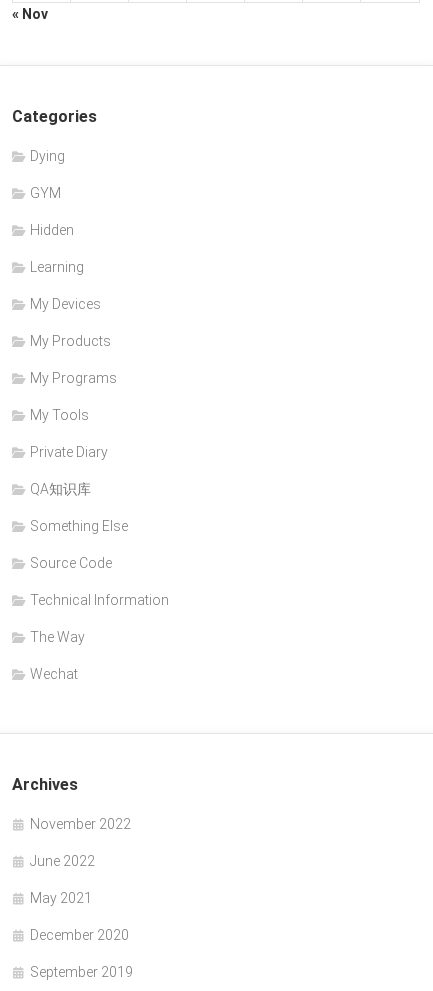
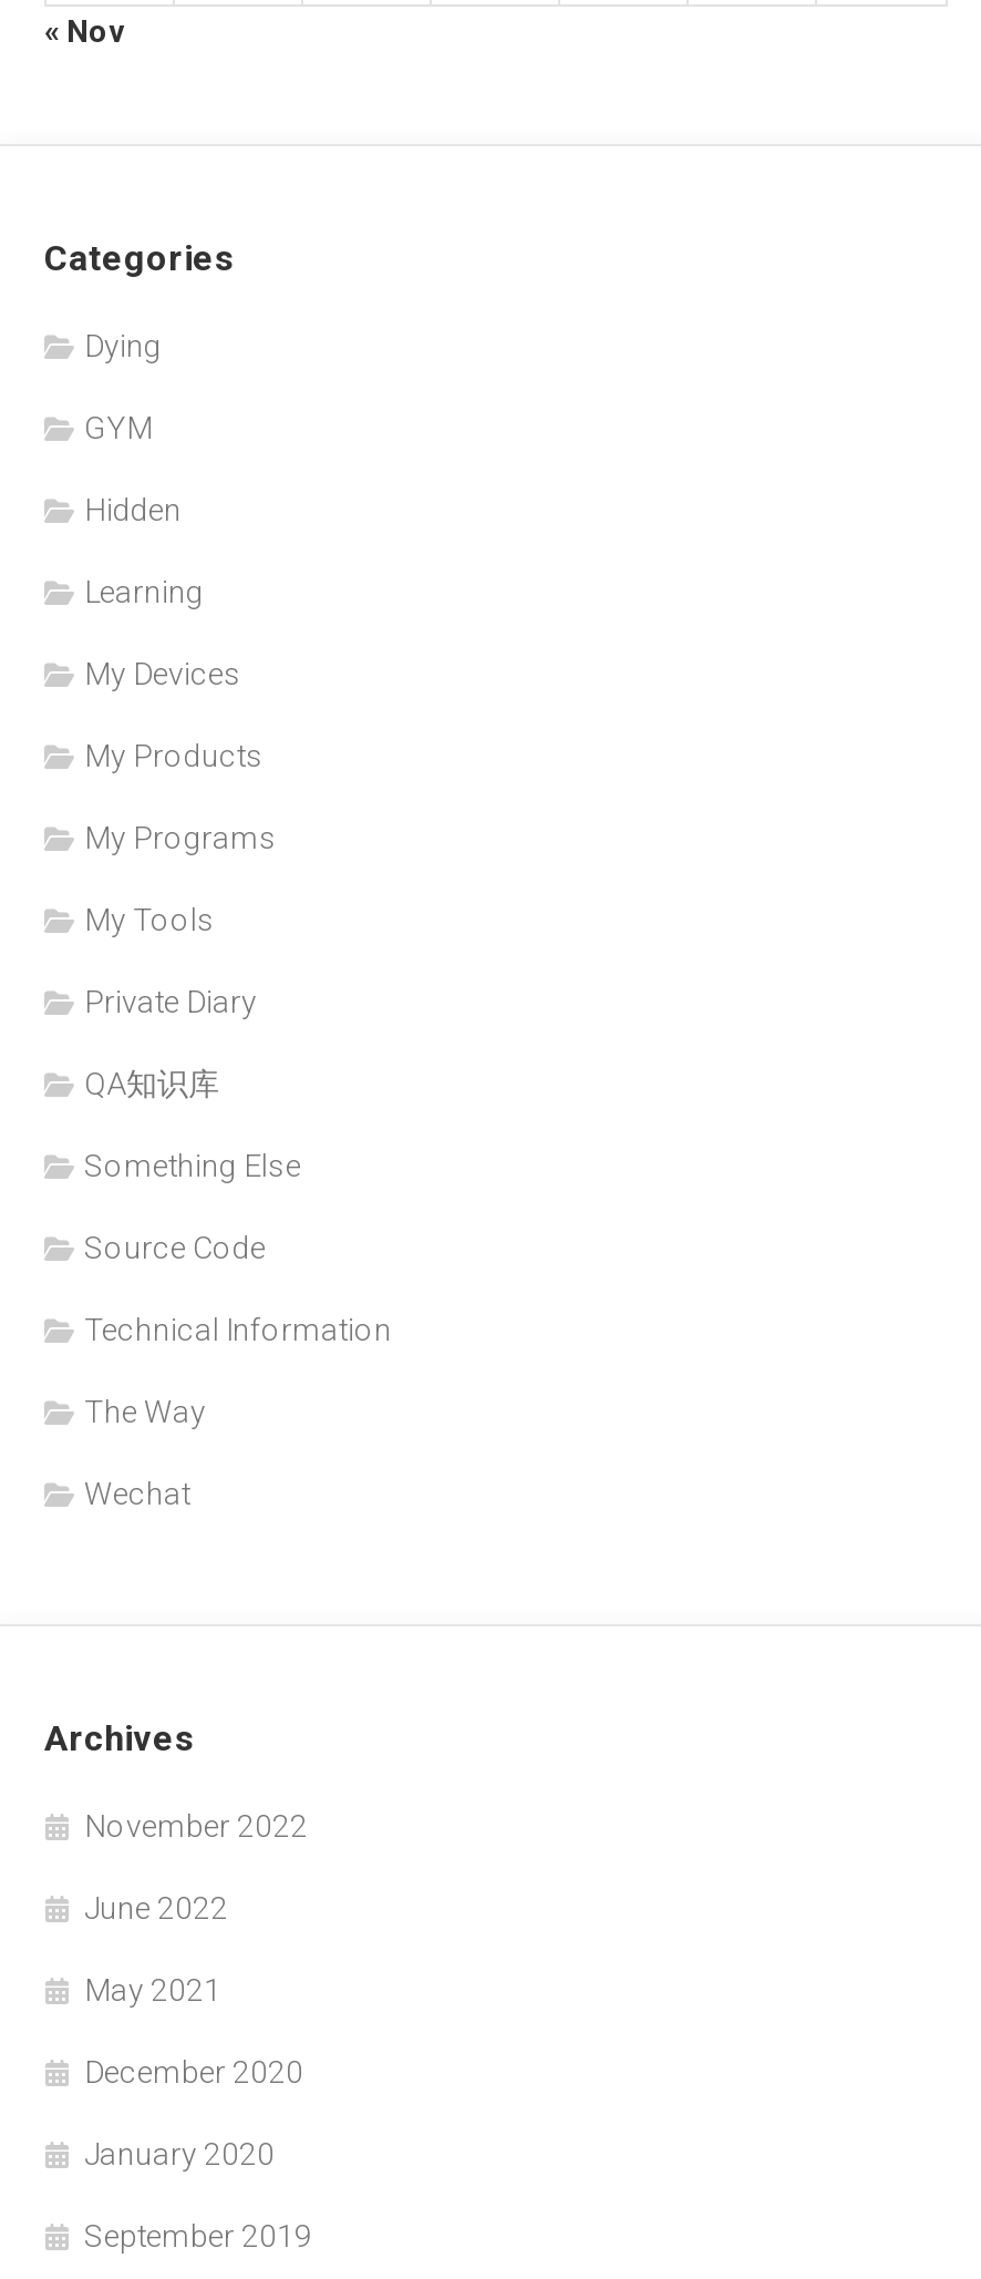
none -> [84,2135,275,2171] January 2020

